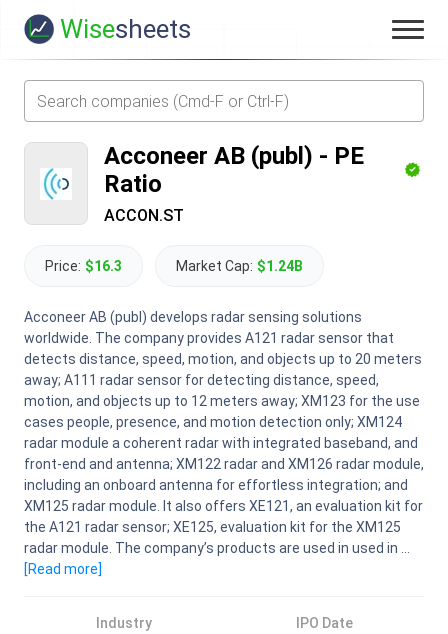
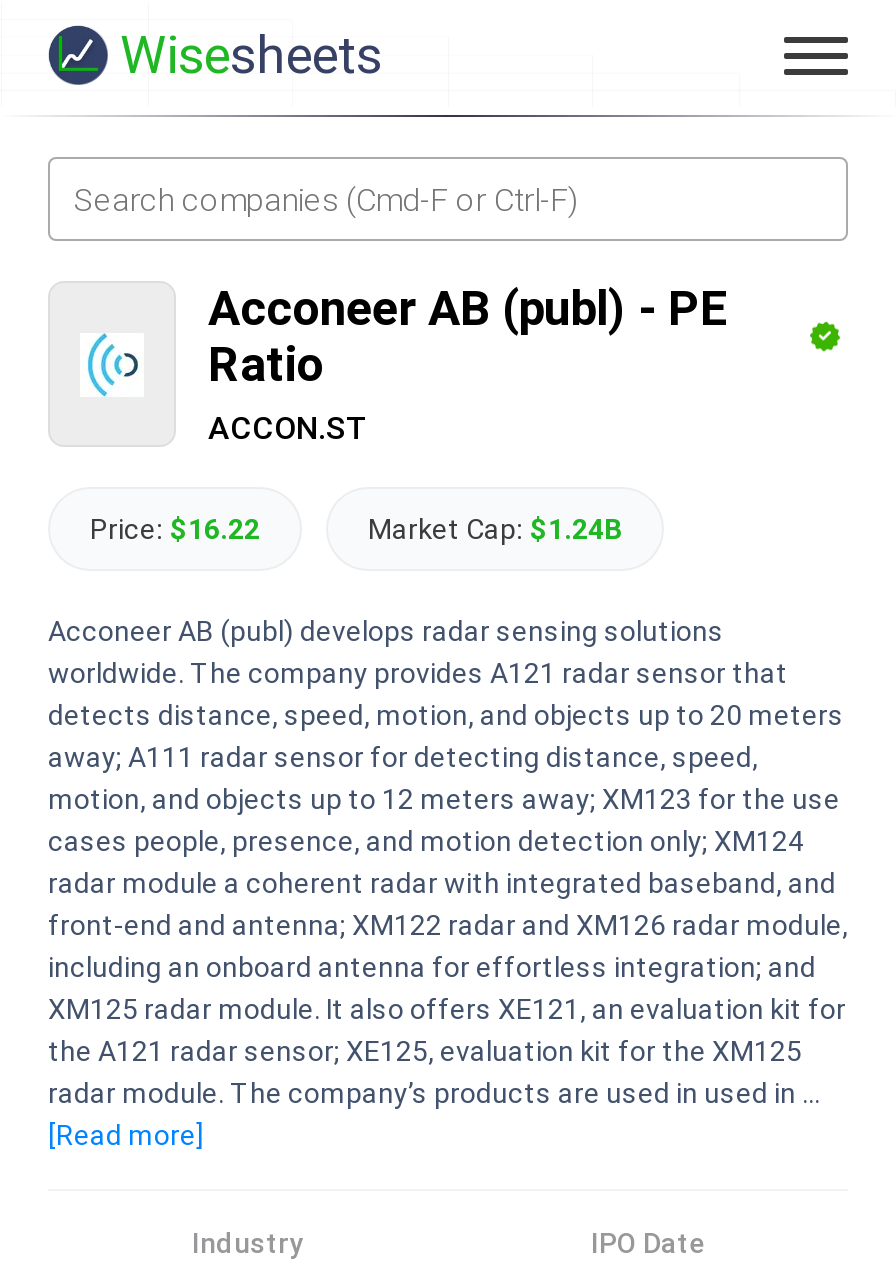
[45,258,122,274] Price: $16.3 -> [90,513,260,545] Price: $16.22

